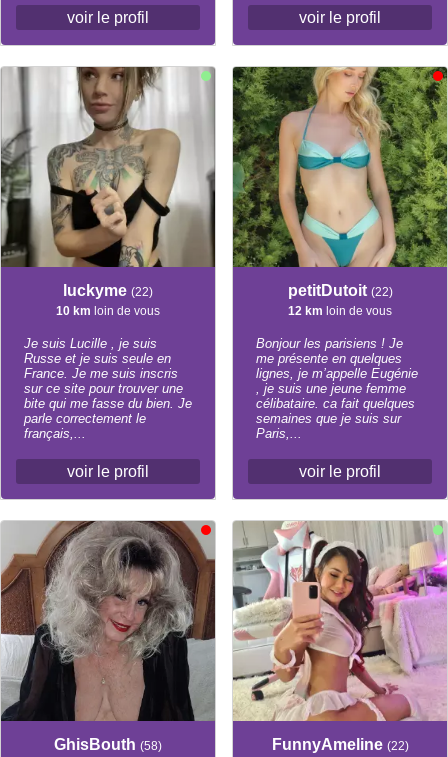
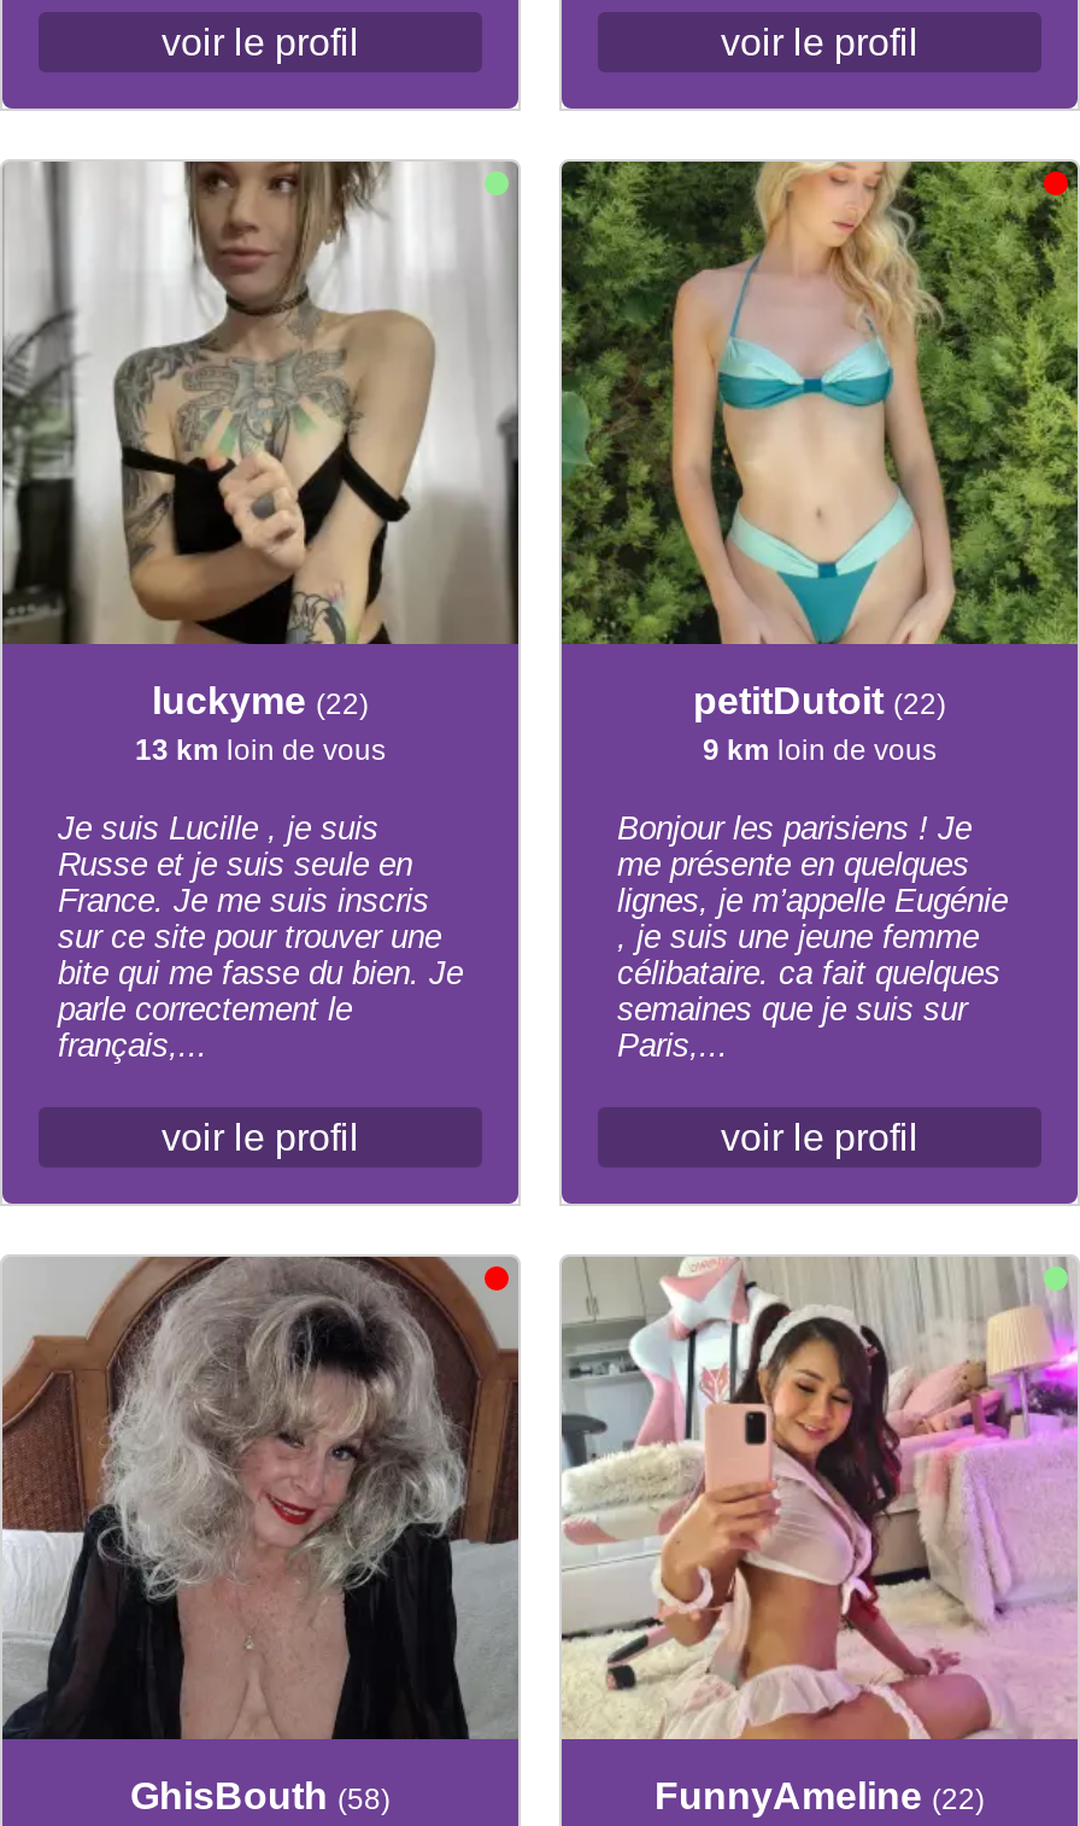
[56,304,160,318] 10 km loin de vous -> [135,734,386,768] 13 km loin de vous
[288,304,392,318] 12 km loin de vous -> [703,734,937,768] 9 km loin de vous

